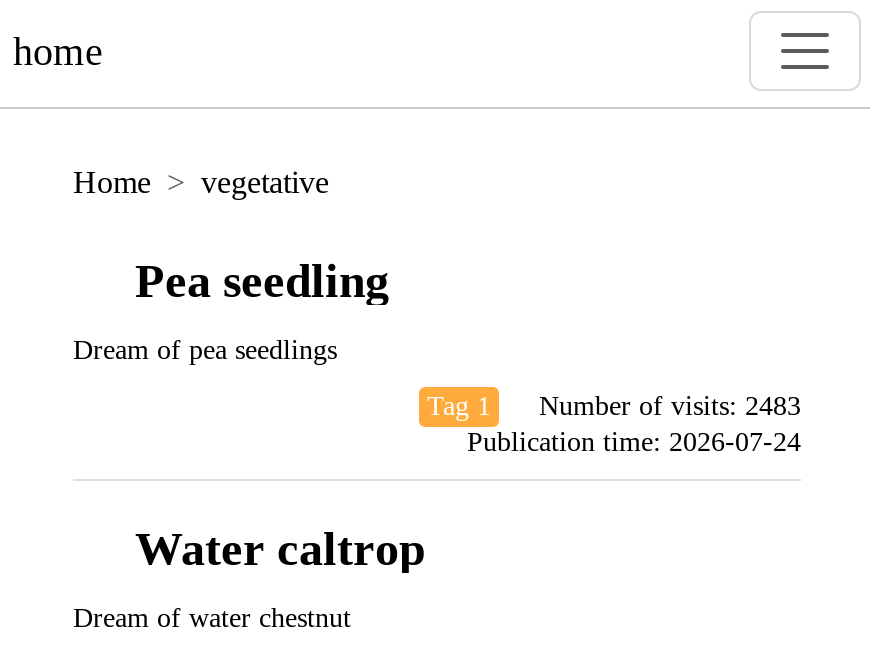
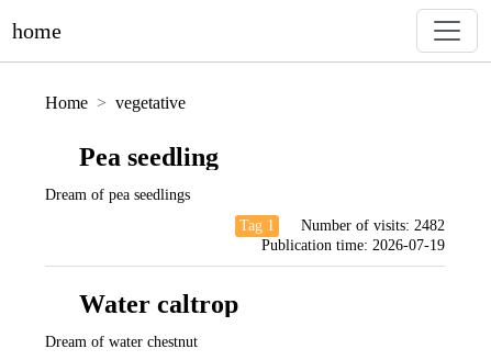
[539,391,801,421] Number of visits: 2483 -> [301,217,445,234] Number of visits: 2482
[467,427,801,457] Publication time: 2026-07-24 -> [261,237,445,254] Publication time: 2026-07-19

